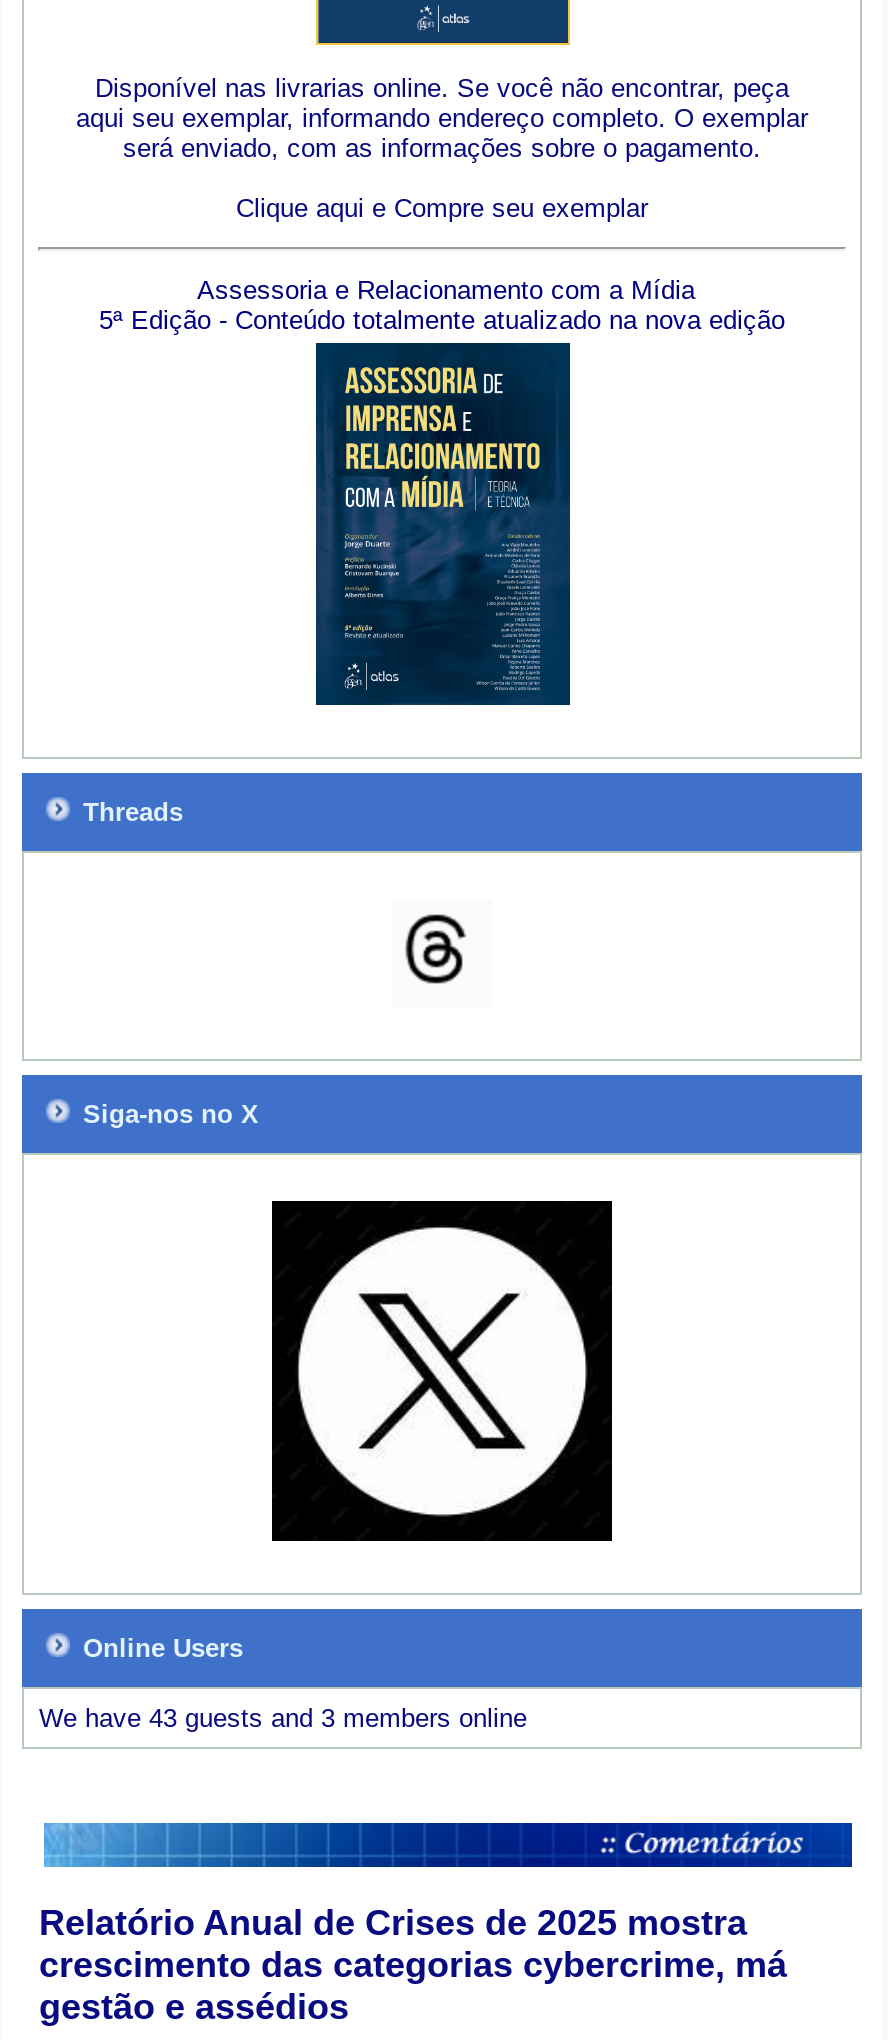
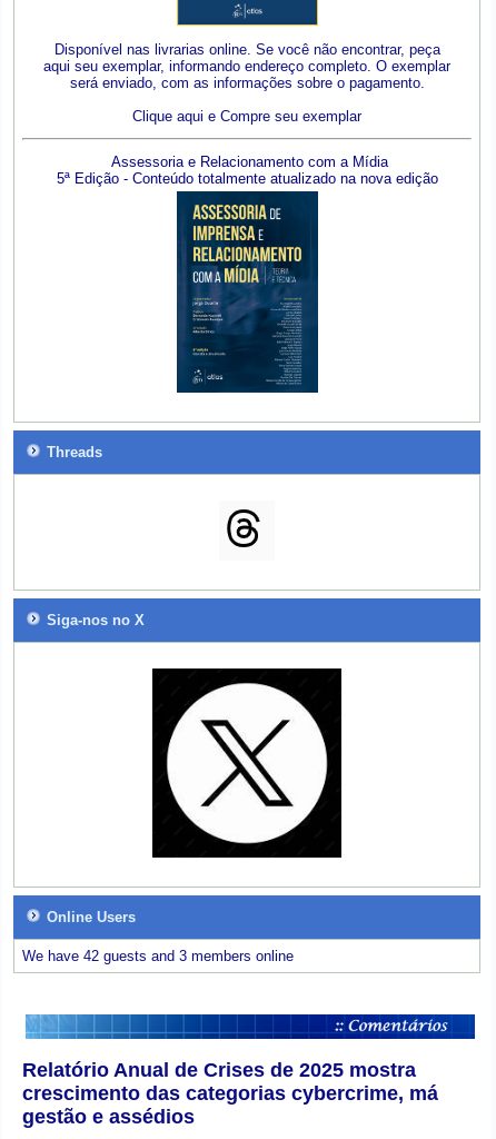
[39,1702,527,1732] We have 43 guests and 3 members online -> [23,947,294,964] We have 42 guests and 3 members online

